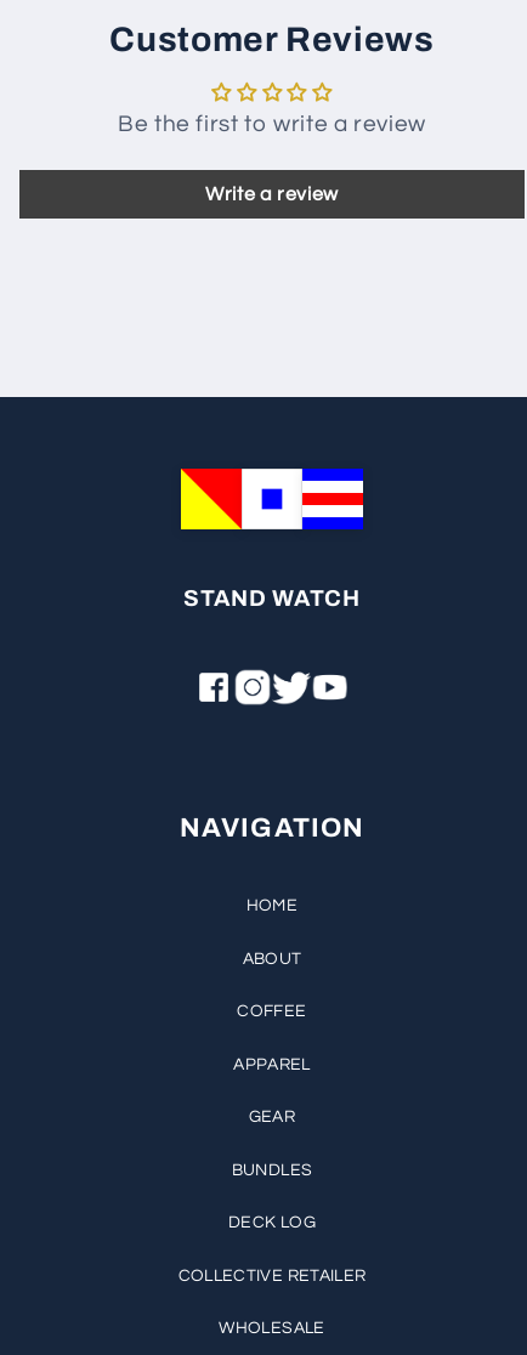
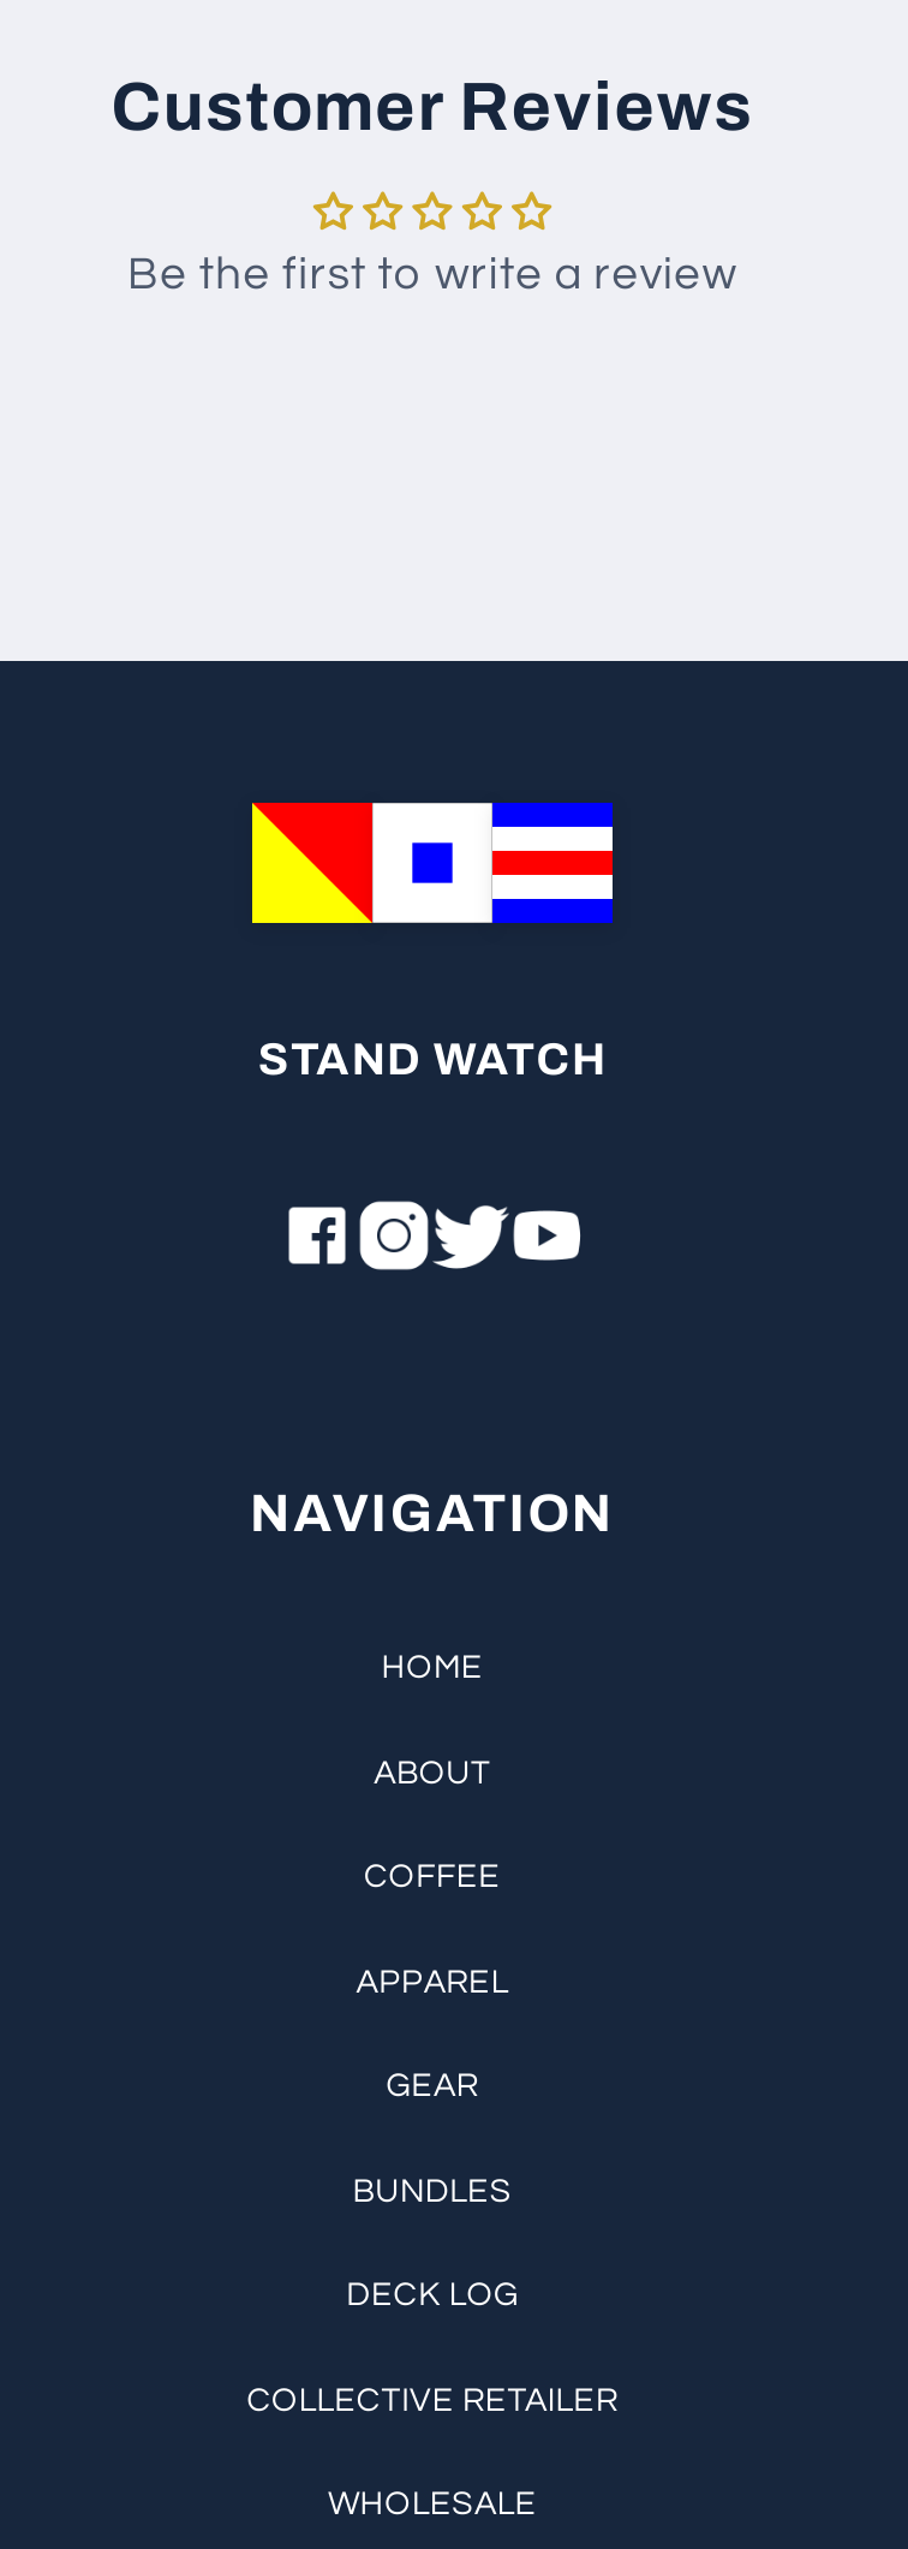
[205,185,339,204] Write a review -> none

